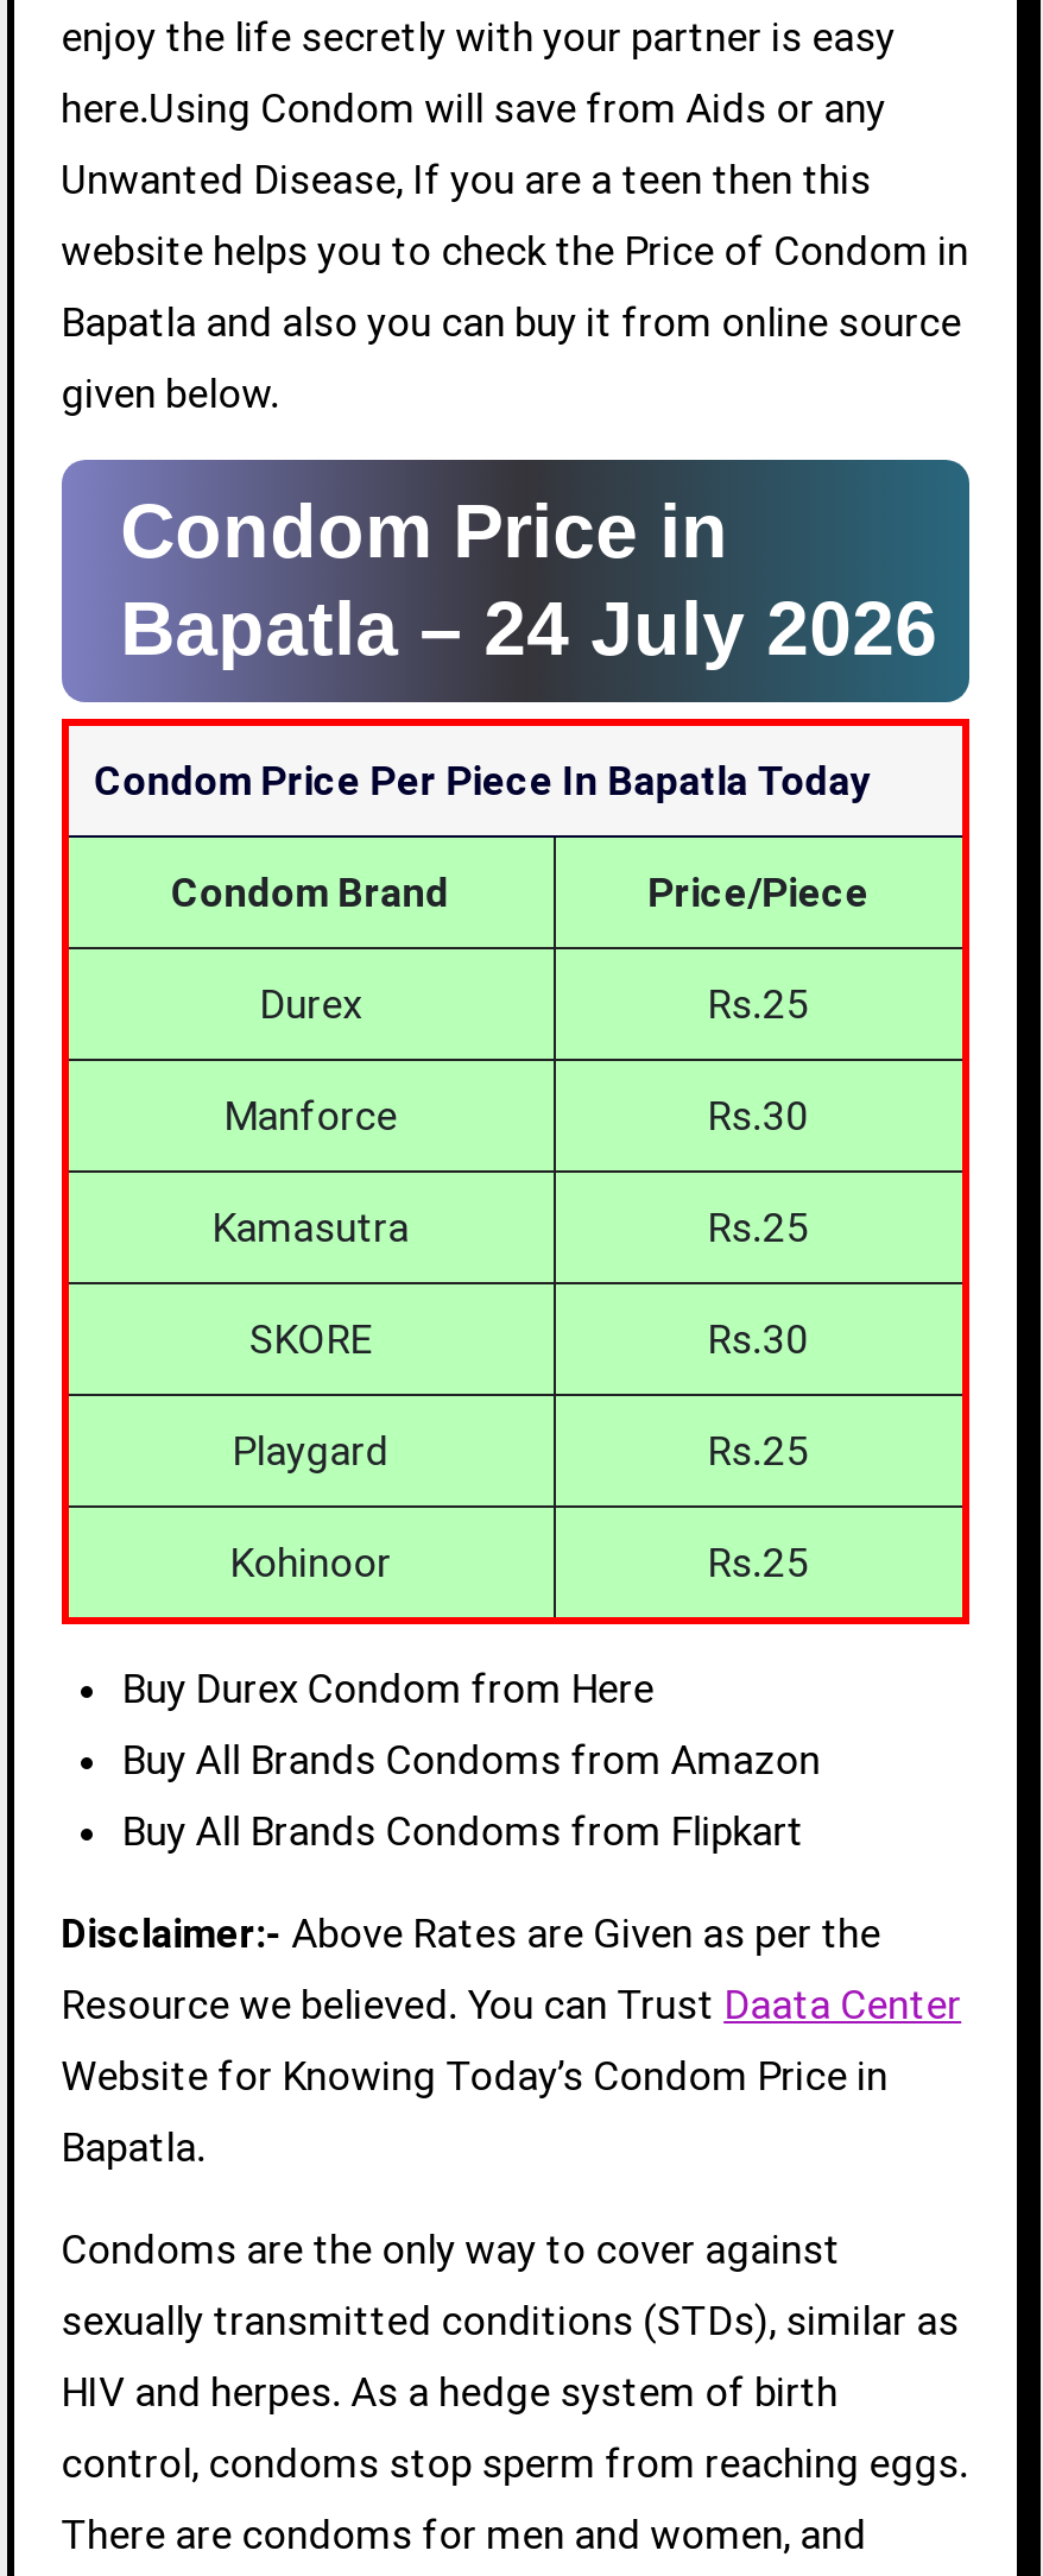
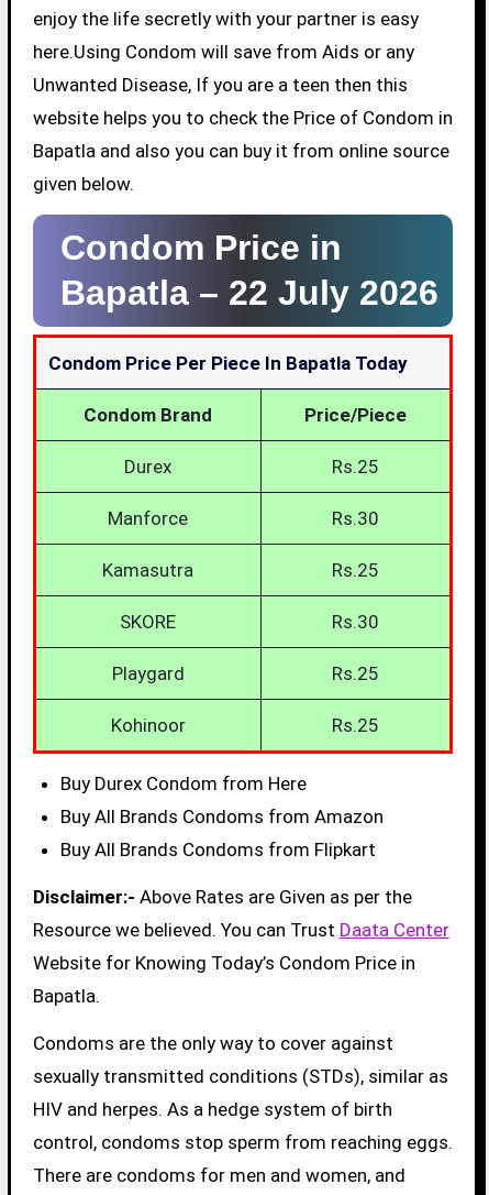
[120,586,938,672] Bapatla – 24 July 2026 -> [60,273,438,313] Bapatla – 22 July 2026

